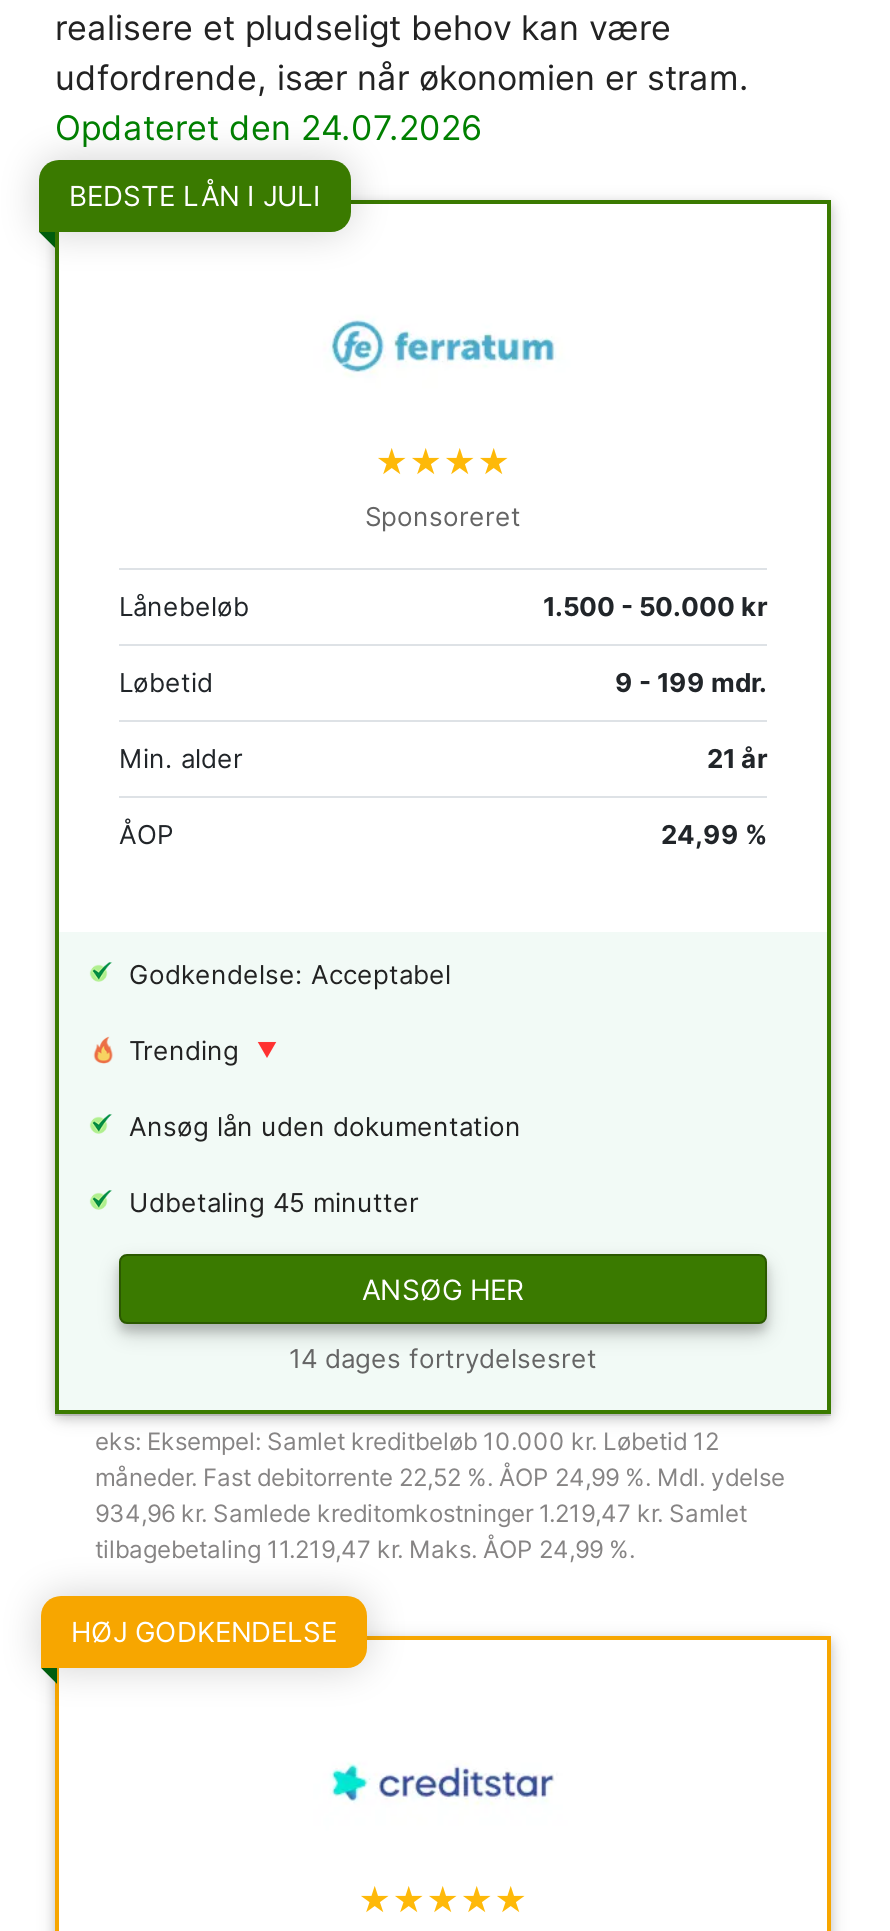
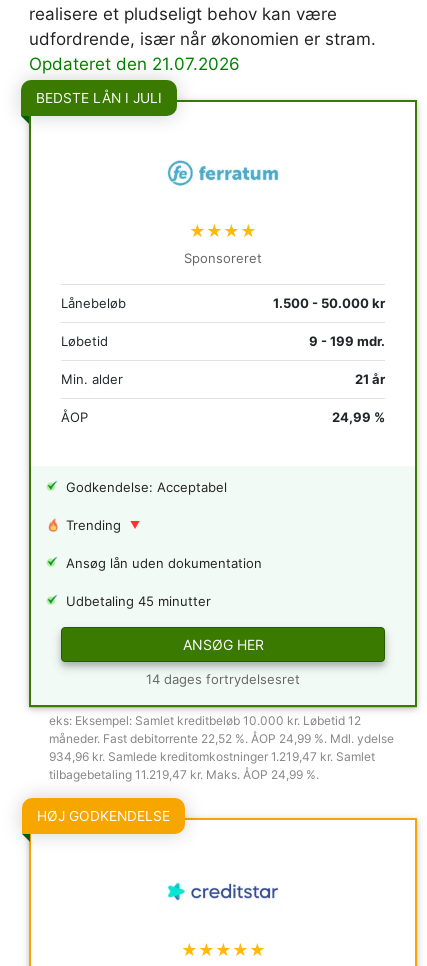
[55,107,483,147] Opdateret den 24.07.2026 -> [29,53,240,73] Opdateret den 21.07.2026

